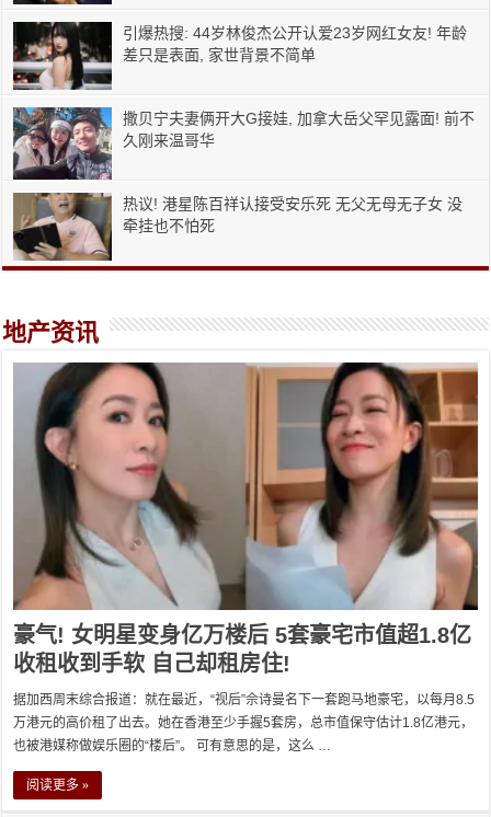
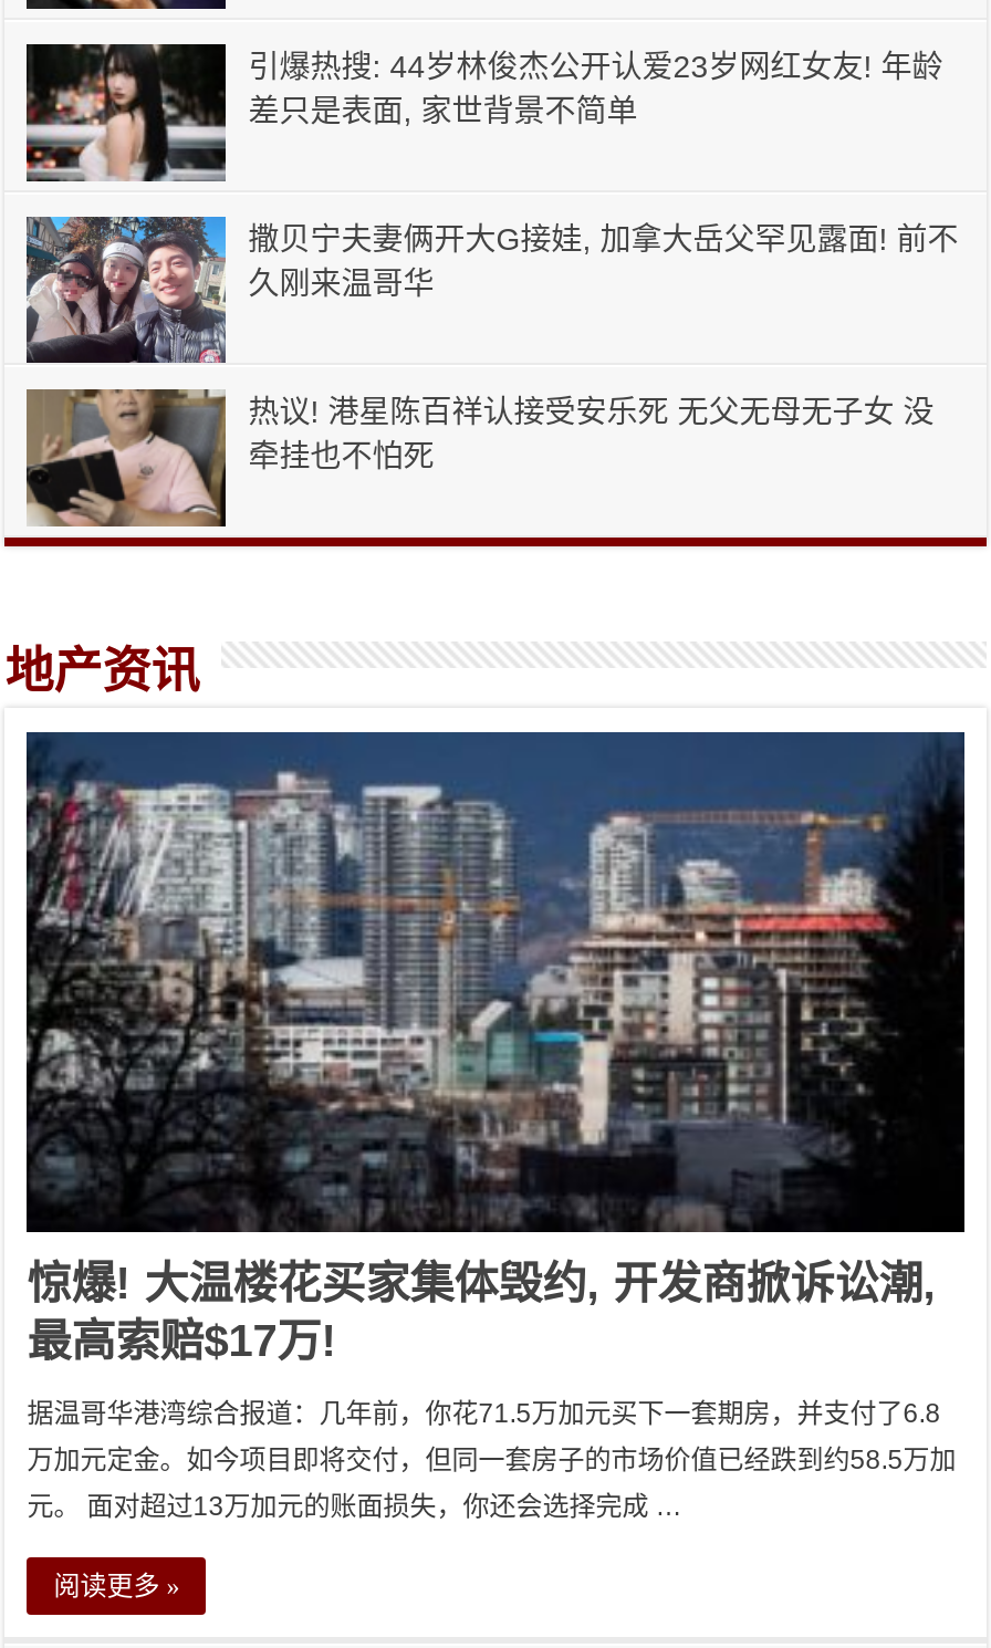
[12,361,479,675] [image] | 豪气! 女明星变身亿万楼后 5套豪宅市值超1.8亿 | 收租收到手软 自己却租房住! -> [24,730,967,1364] [image] | 惊爆! 大温楼花买家集体毁约, 开发商掀诉讼潮, | 最高索赔$17万!
[13,692,475,707] 据加西周末综合报道：就在最近，“视后”佘诗曼名下一套跑马地豪宅，以每月8.5 -> [27,1397,941,1428] 据温哥华港湾综合报道：几年前，你花71.5万加元买下一套期房，并支付了6.8
[13,715,474,730] 万港元的高价租了出去。她在香港至少手握5套房，总市值保守估计1.8亿港元， -> [27,1443,956,1474] 万加元定金。如今项目即将交付，但同一套房子的市场价值已经跌到约58.5万加
[13,738,331,753] 也被港媒称做娱乐圈的“楼后”。 可有意思的是，这么 … -> [27,1490,682,1521] 元。 面对超过13万加元的账面损失，你还会选择完成 …

